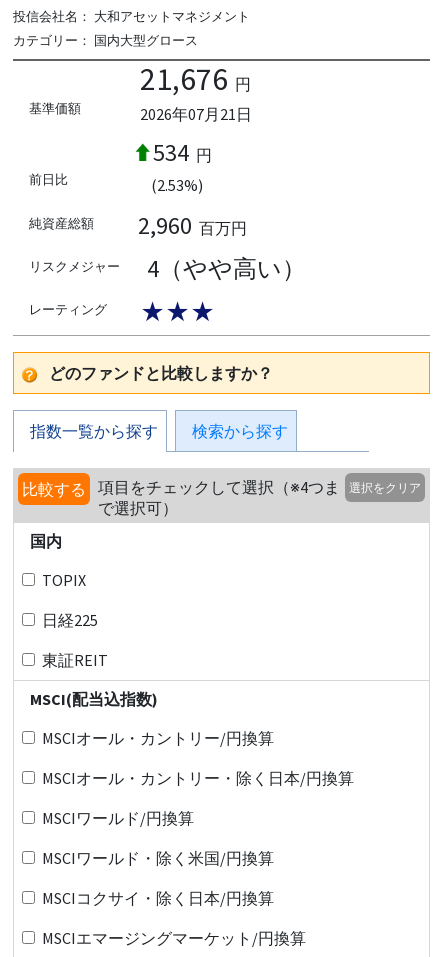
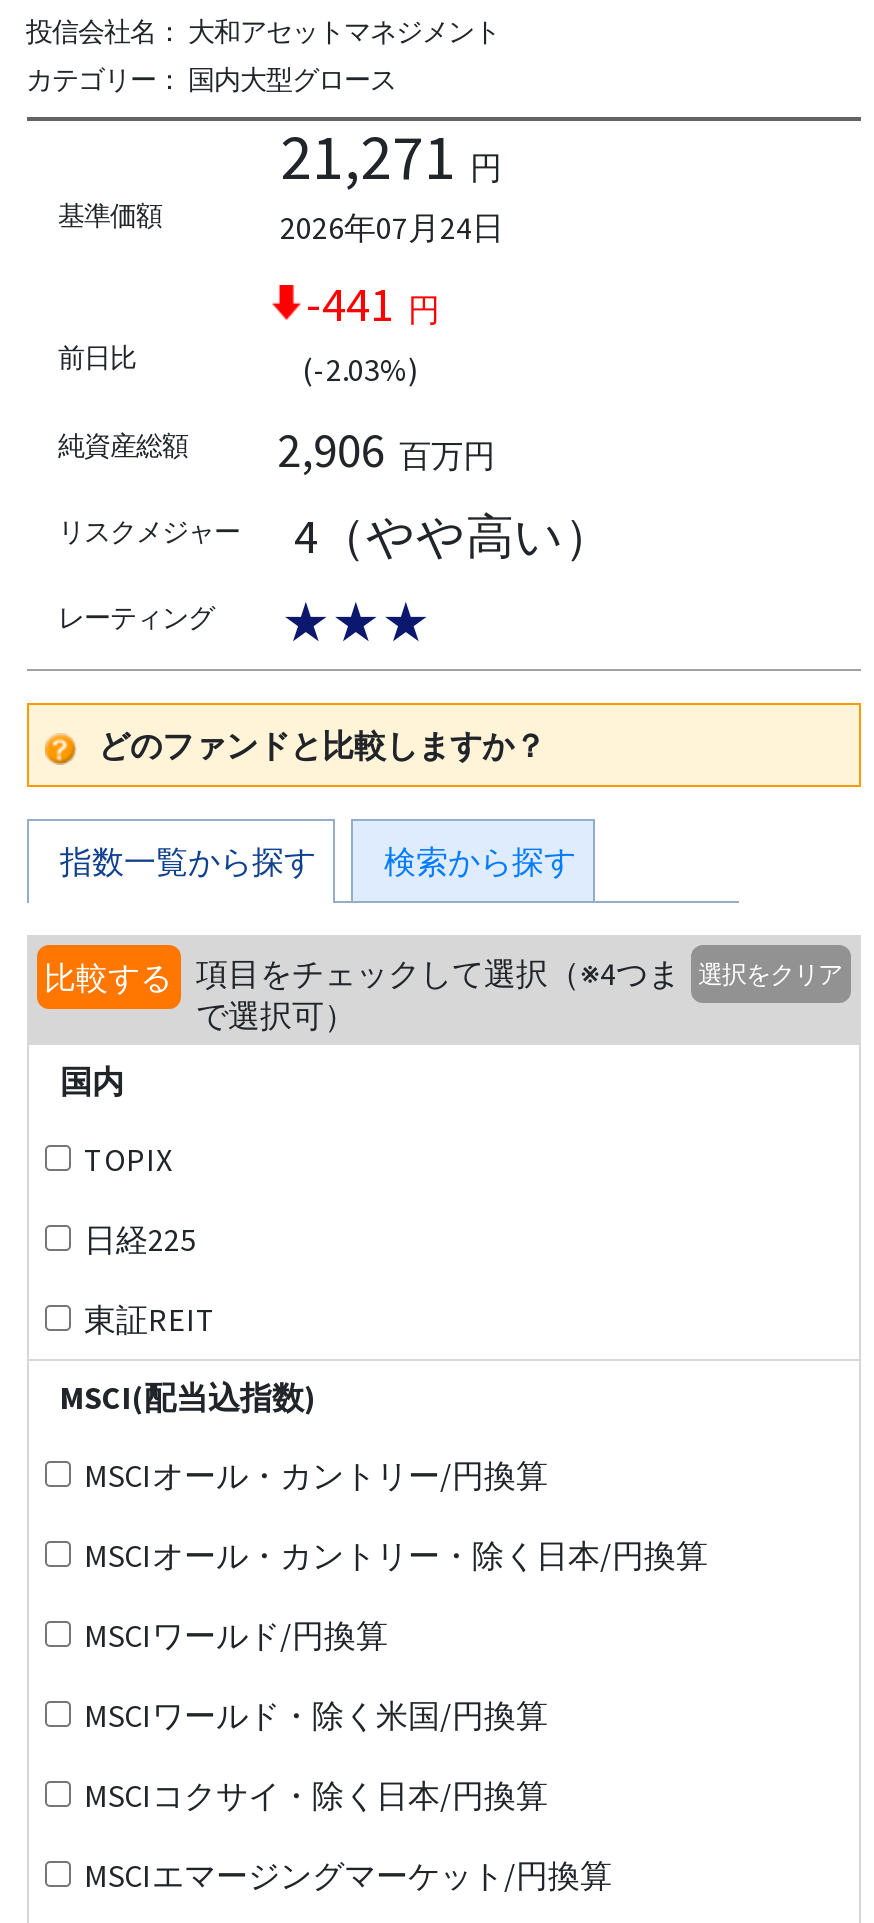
[139,59,250,99] 21,676 円 -> [280,116,502,196] 21,271 円
[139,104,251,124] 2026年07月21日 -> [280,206,504,246] 2026年07月24日
[152,137,211,168] 534 円 -> [306,272,440,334] -441 円
[150,175,202,195] (2.53%) -> [302,348,418,388] (-2.03%)
[138,210,247,241] 2,960 百万円 -> [277,419,495,481] 2,906 百万円

